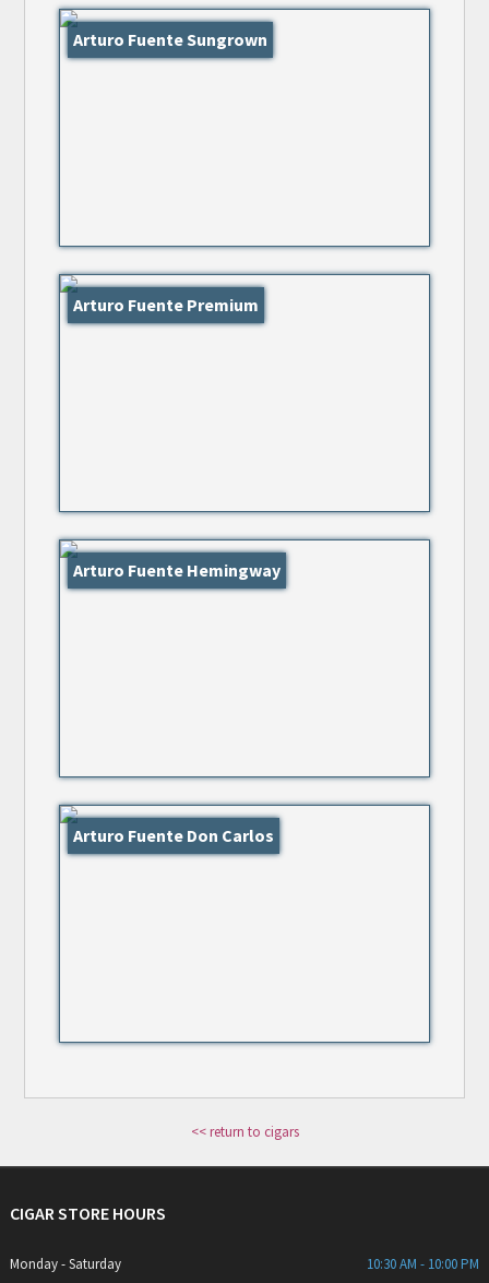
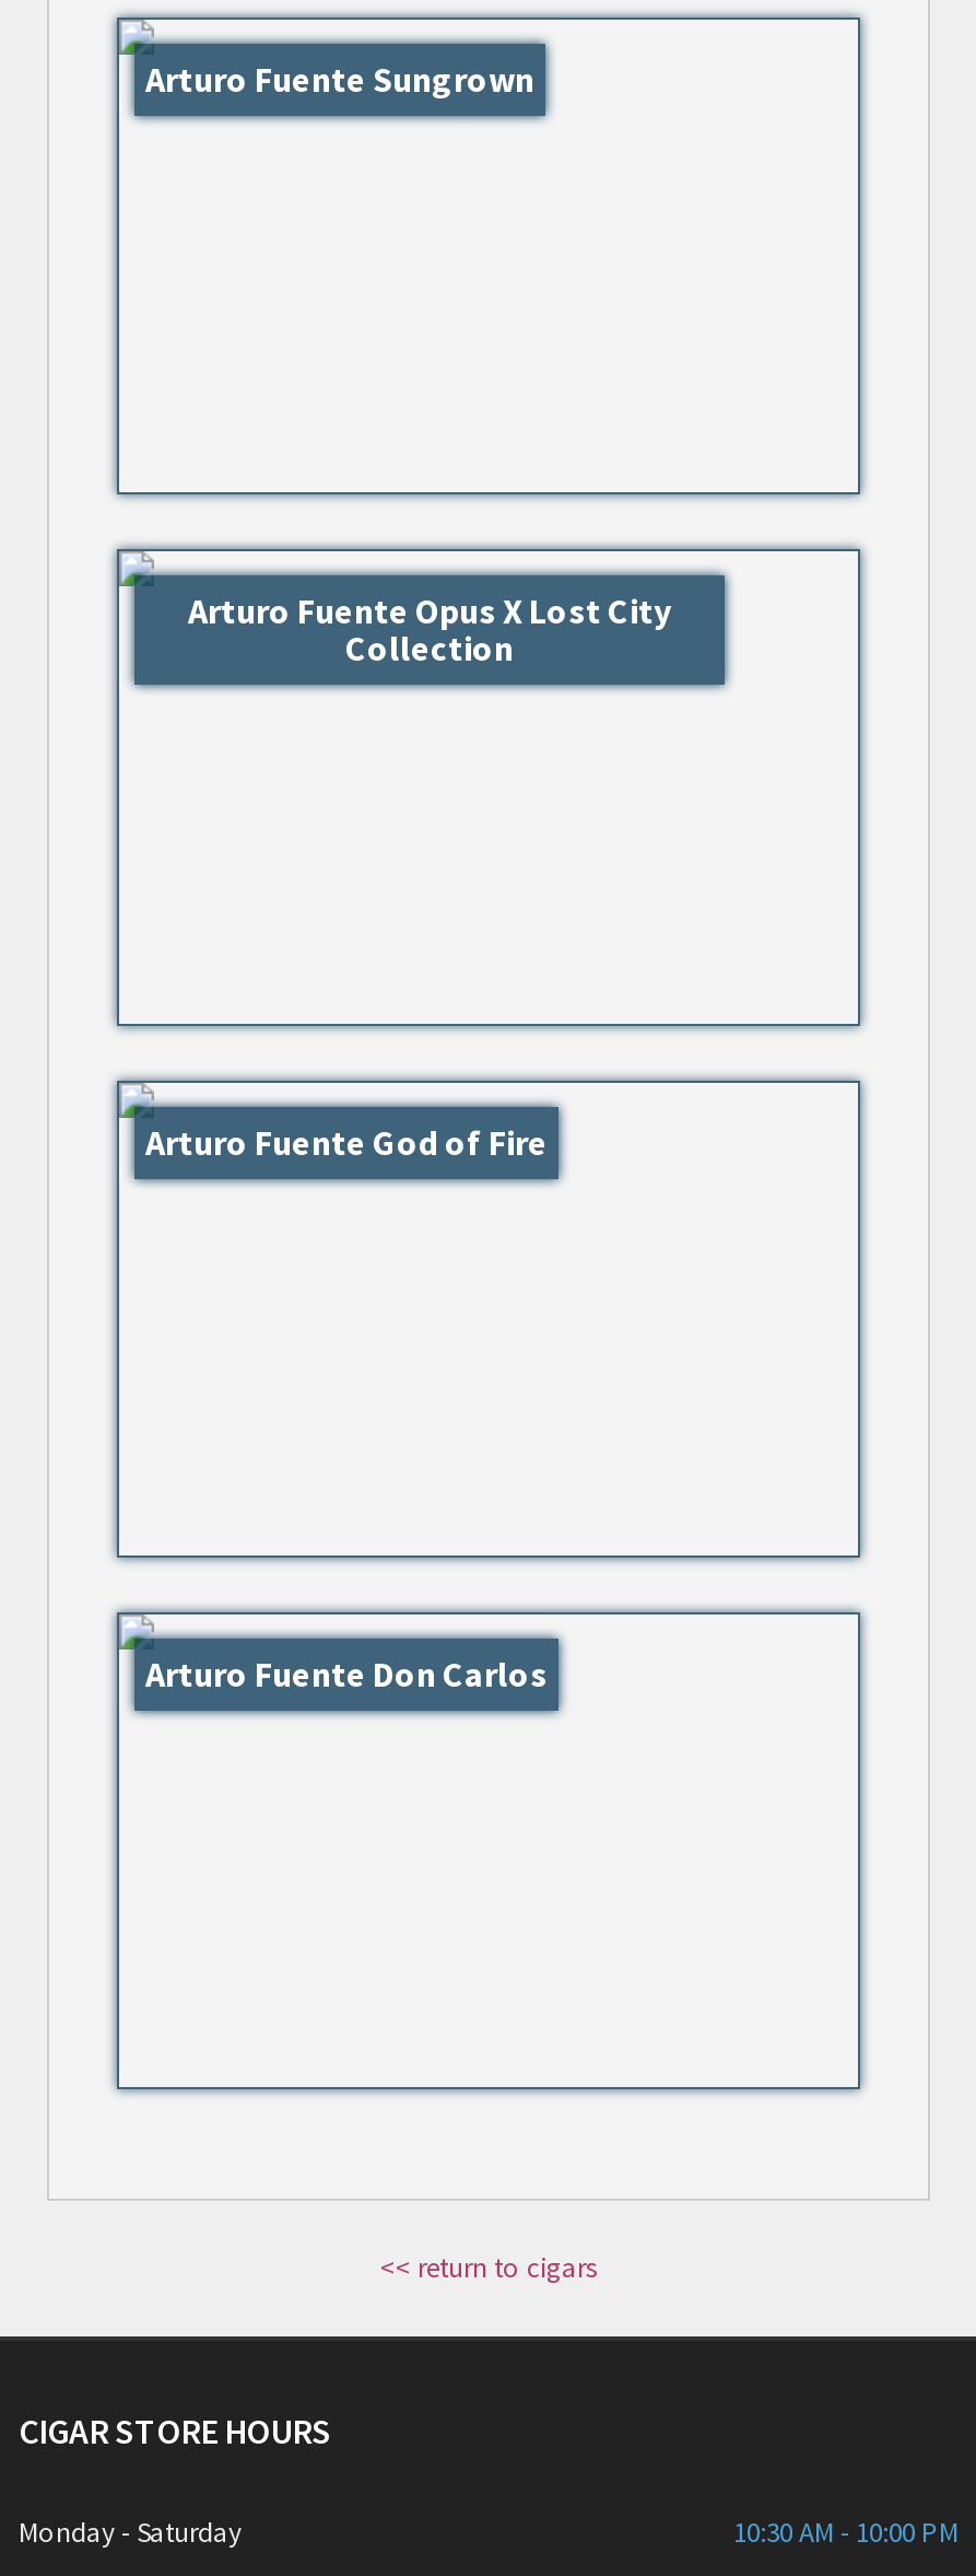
[73,294,259,316] Arturo Fuente Premium -> [188,588,671,669] Arturo Fuente Opus X Lost City | Collection
[73,559,281,581] Arturo Fuente Hemingway -> [145,1120,548,1164] Arturo Fuente God of Fire

